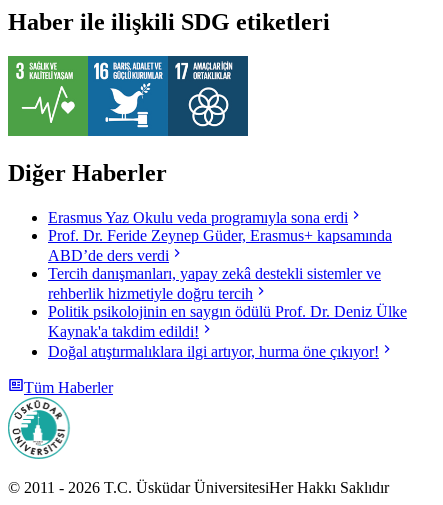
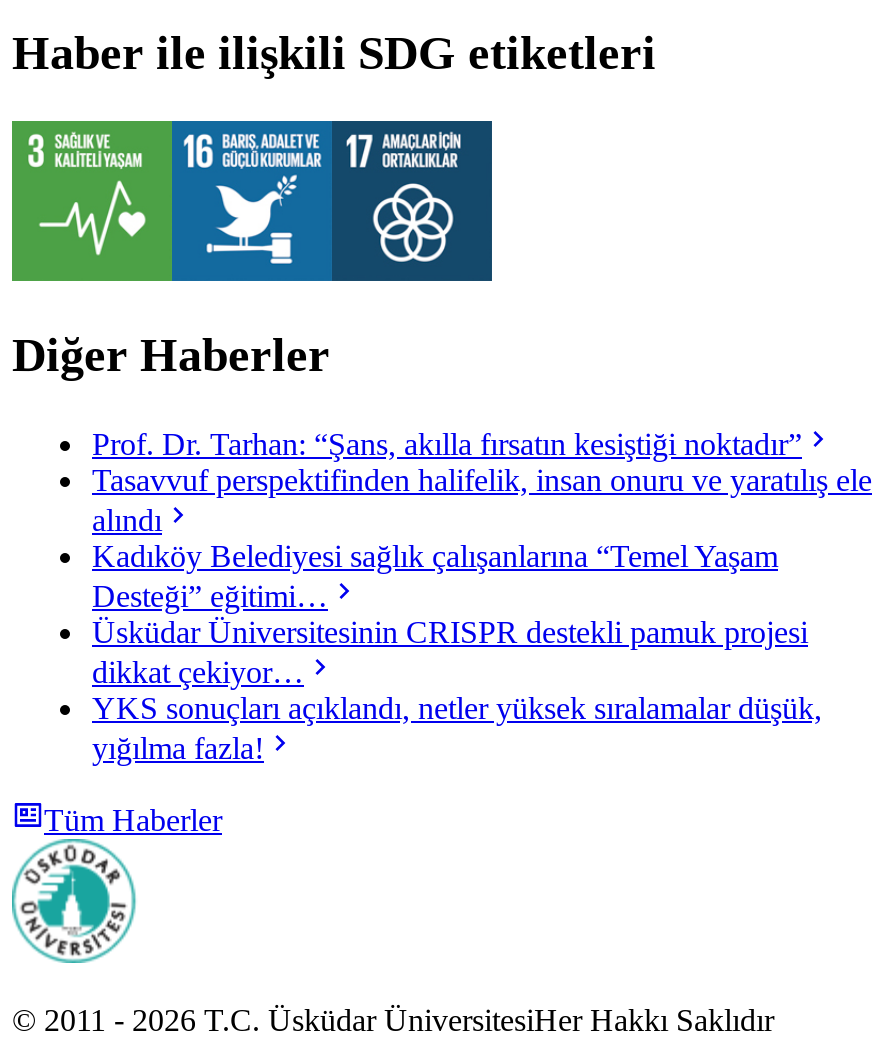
[48,209,407,360] Erasmus Yaz Okulu veda programıyla sona erdi | Prof. Dr. Feride Zeynep Güder, Erasmus+ kapsamında | ABD’de ders verdi | Tercih danışmanları, yapay zekâ destekli sistemler ve | rehberlik hizmetiyle doğru tercih | Politik psikolojinin en saygın ödülü Prof. Dr. Deniz Ülke | Kaynak'a takdim edildi! | Doğal atıştırmalıklara ilgi artıyor, hurma öne çıkıyor! -> [92,427,872,765] Prof. Dr. Tarhan: “Şans, akılla fırsatın kesiştiği noktadır” | Tasavvuf perspektifinden halifelik, insan onuru ve yaratılış ele | alındı | Kadıköy Belediyesi sağlık çalışanlarına “Temel Yaşam | Desteği” eğitimi… | Üsküdar Üniversitesinin CRISPR destekli pamuk projesi | dikkat çekiyor… | YKS sonuçları açıklandı, netler yüksek sıralamalar düşük, | yığılma fazla!

